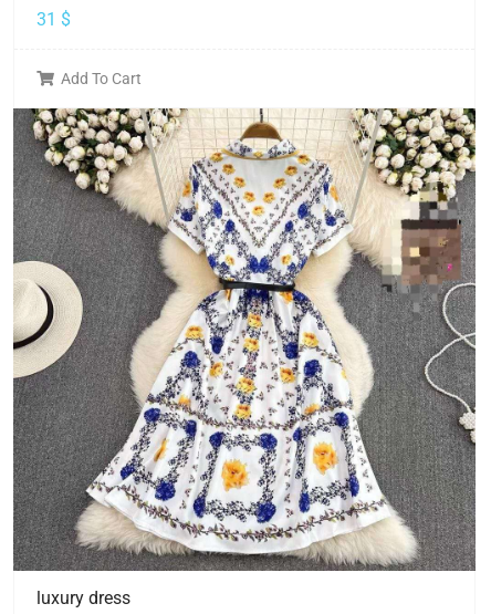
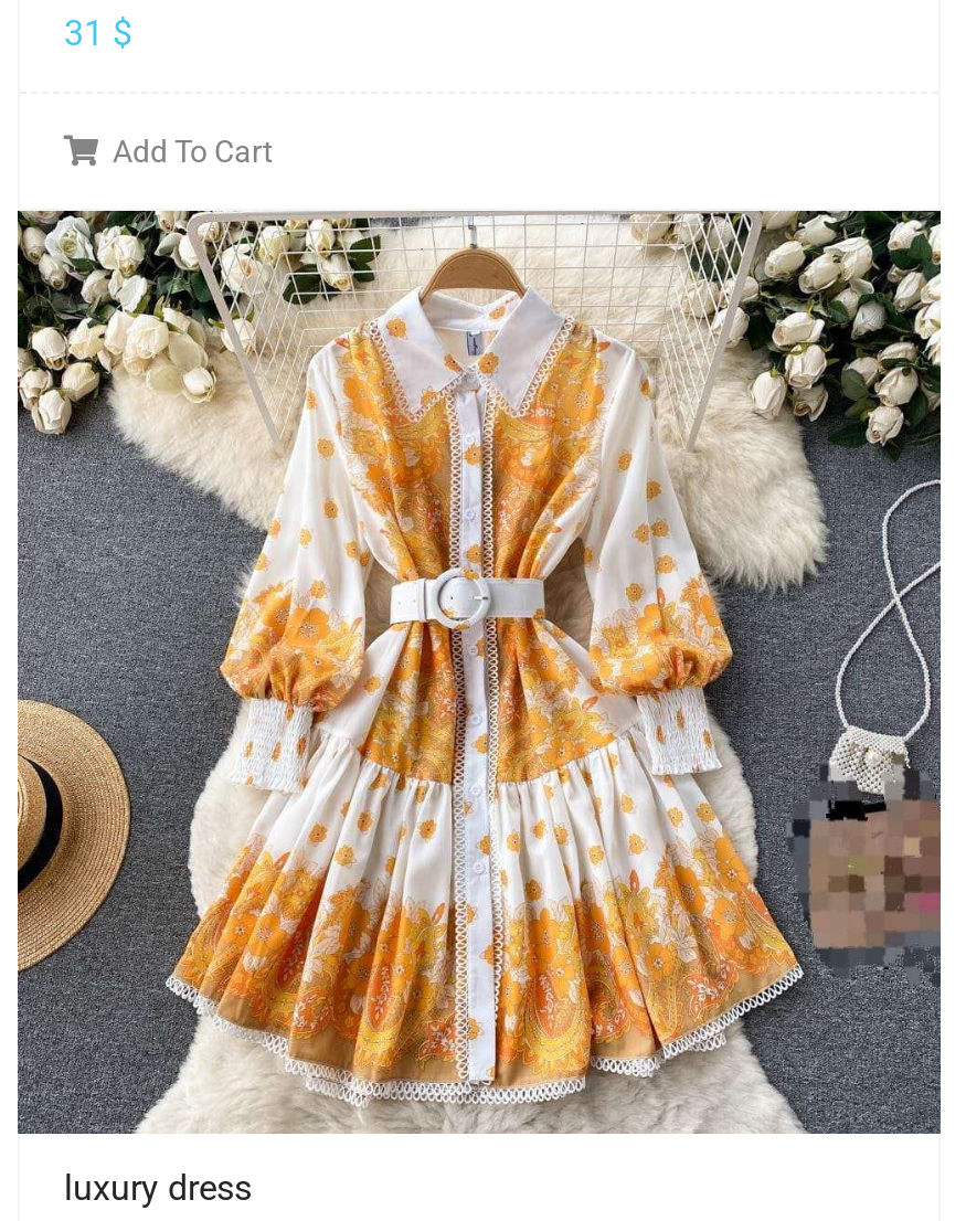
[12,107,477,572] [image] -> [15,209,943,1136] [image]

